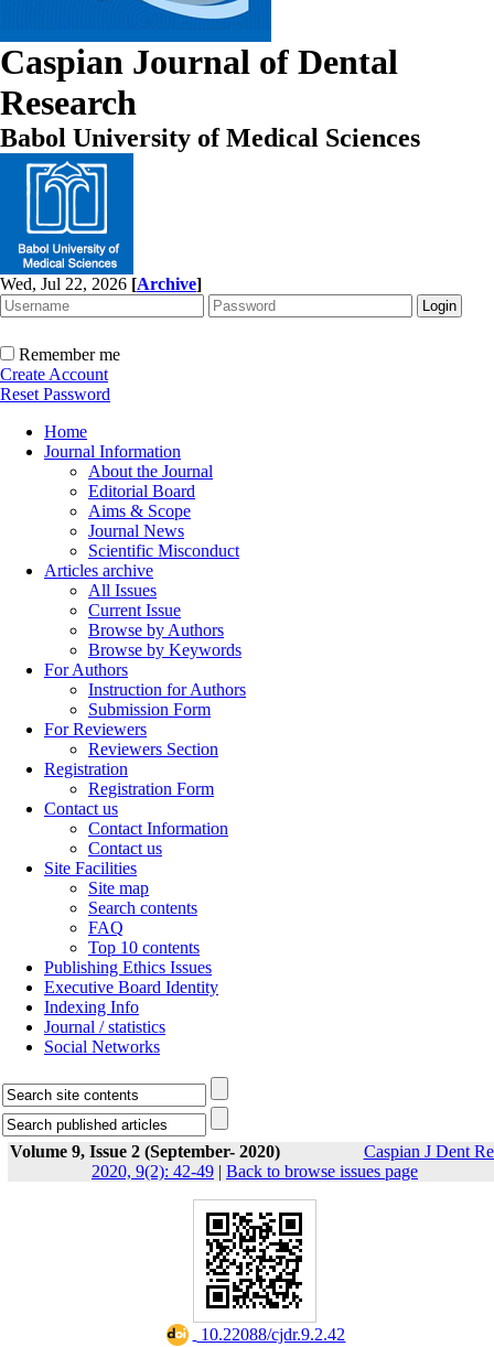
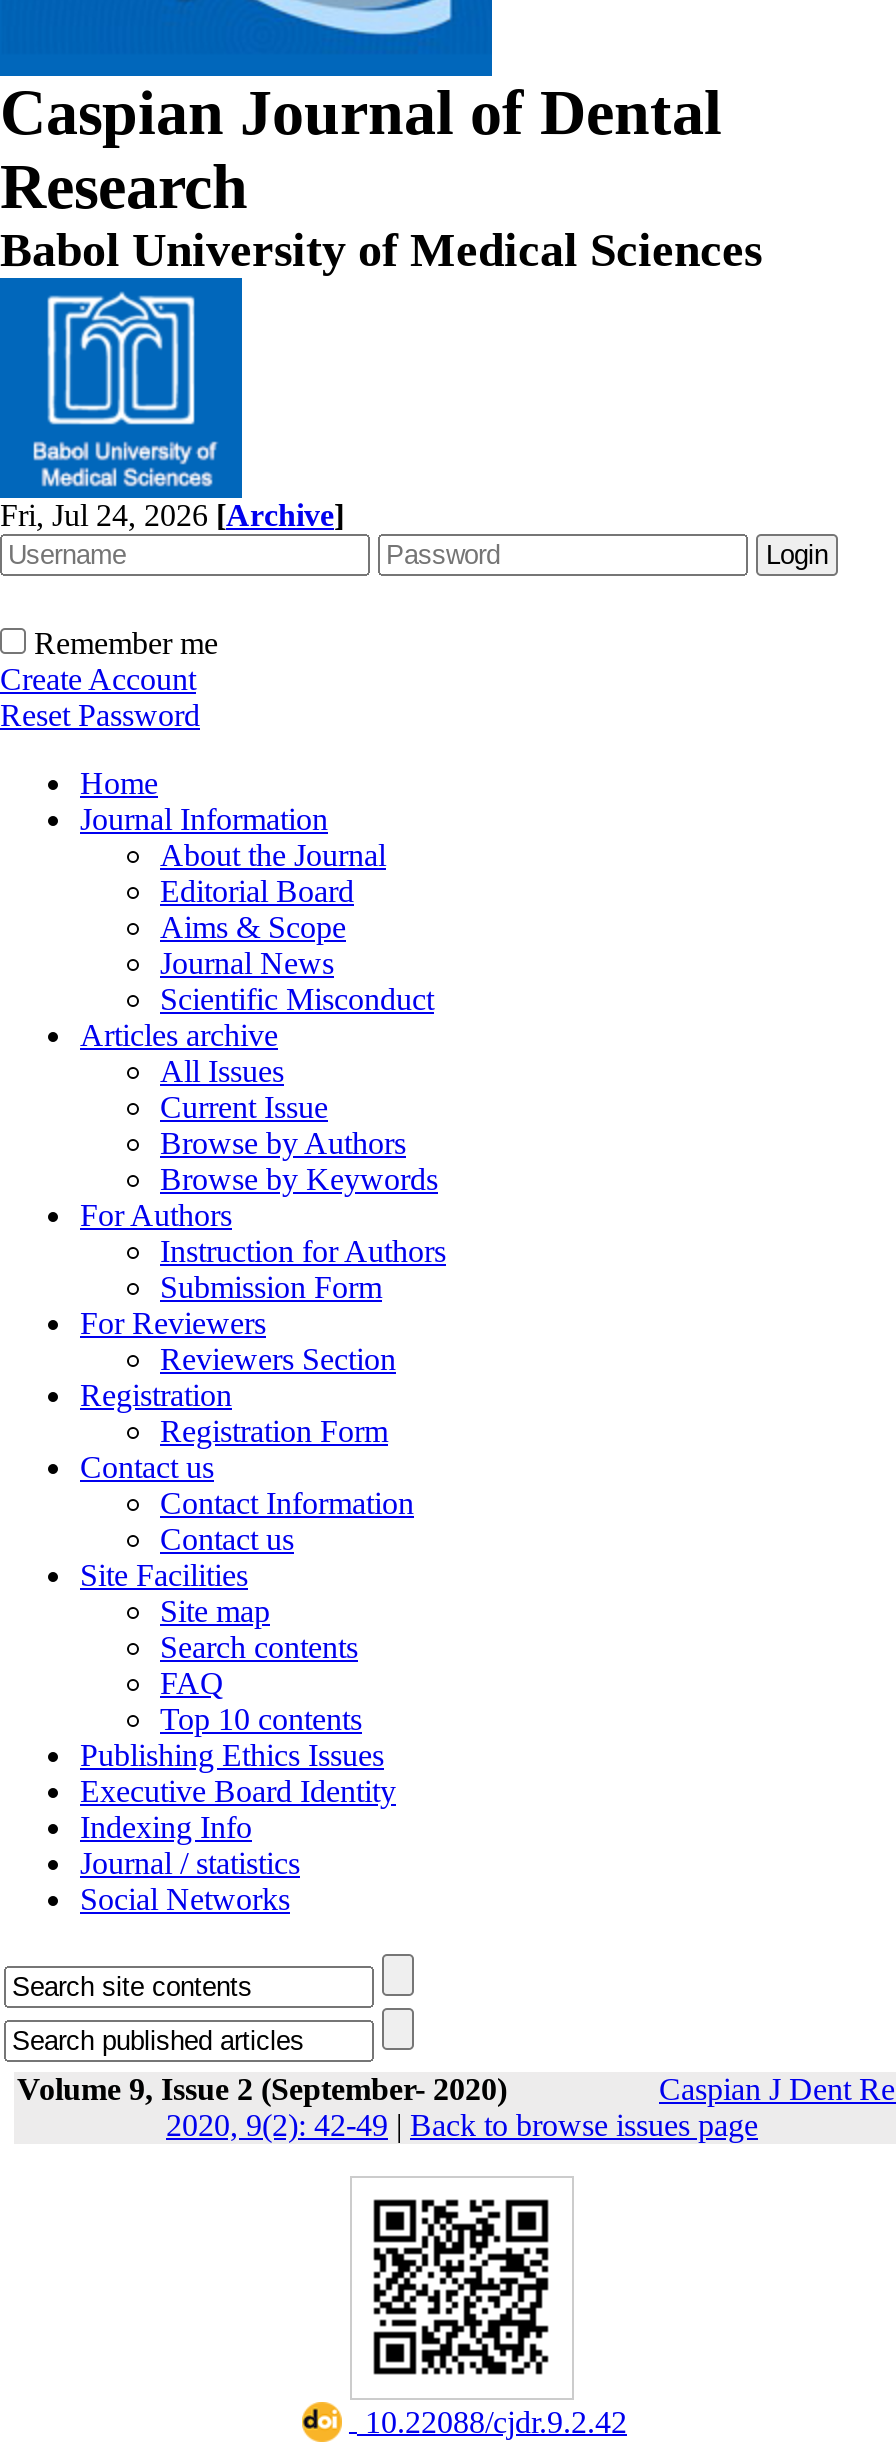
[0,274,202,293] Wed, Jul 22, 2026[Archive] -> [0,498,344,532] Fri, Jul 24, 2026[Archive]

